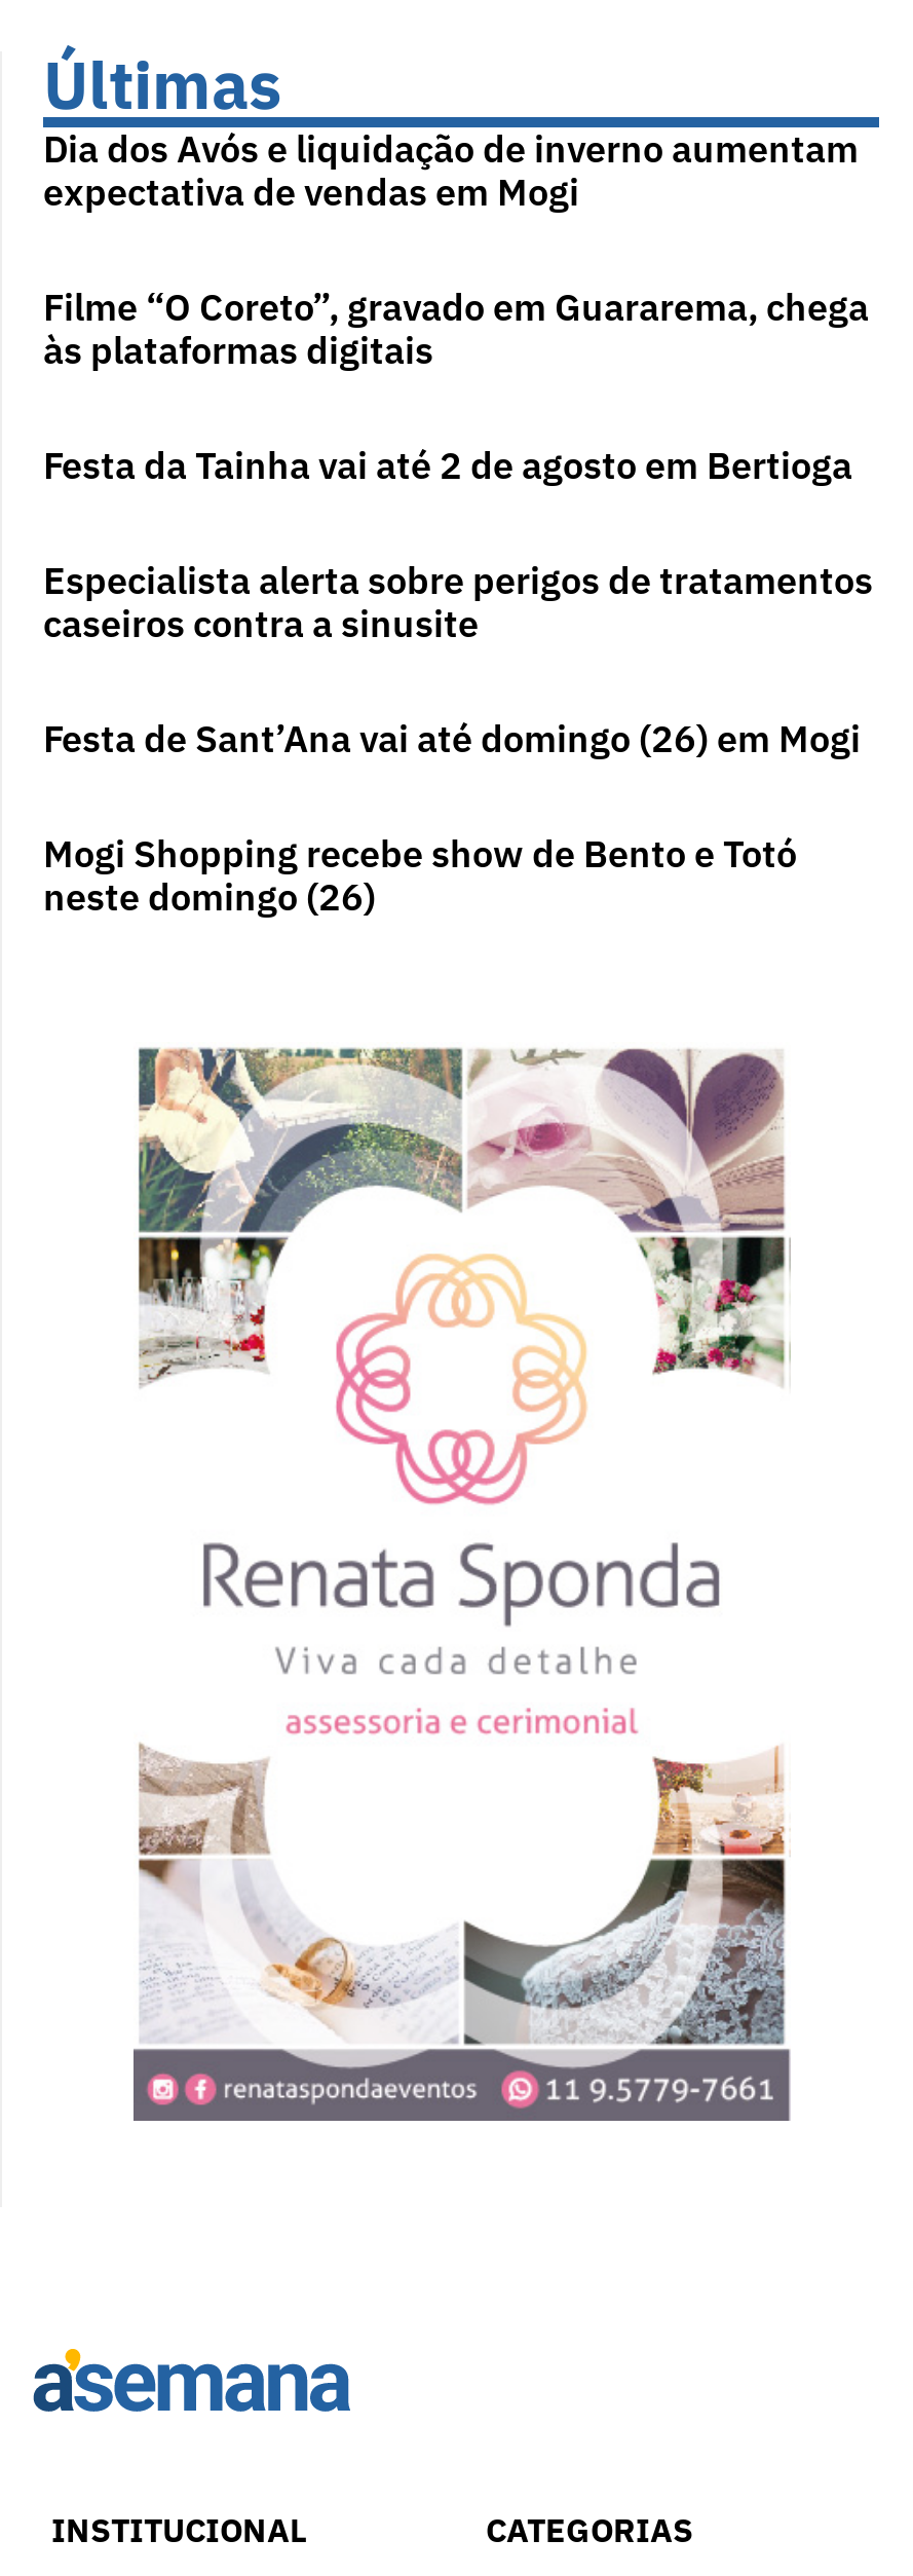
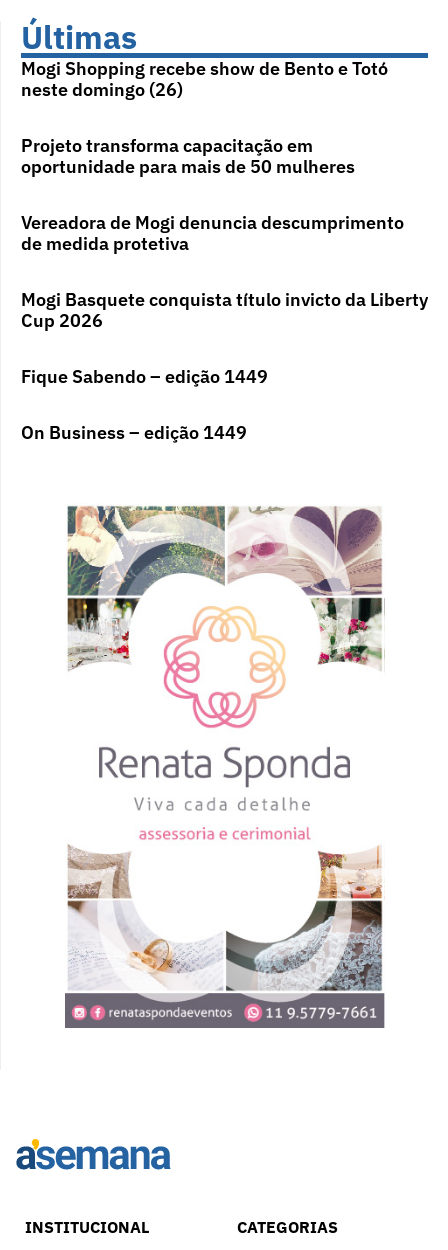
[43,125,873,762] Dia dos Avós e liquidação de inverno aumentam | expectativa de vendas em Mogi | Filme “O Coreto”, gravado em Guararema, chega | às plataformas digitais | Festa da Tainha vai até 2 de agosto em Bertioga | Especialista alerta sobre perigos de tratamentos | caseiros contra a sinusite | Festa de Sant’Ana vai até domingo (26) em Mogi -> none
moved [43,830,797,920] -> [21,57,388,101]: Mogi Shopping recebe show de Bento e Totó | neste domingo (26)
none -> [21,134,428,444] Projeto transforma capacitação em | oportunidade para mais de 50 mulheres | Vereadora de Mogi denuncia descumprimento | de medida protetiva | Mogi Basquete conquista título invicto da Liberty | Cup 2026 | Fique Sabendo – edição 1449 | On Business – edição 1449

